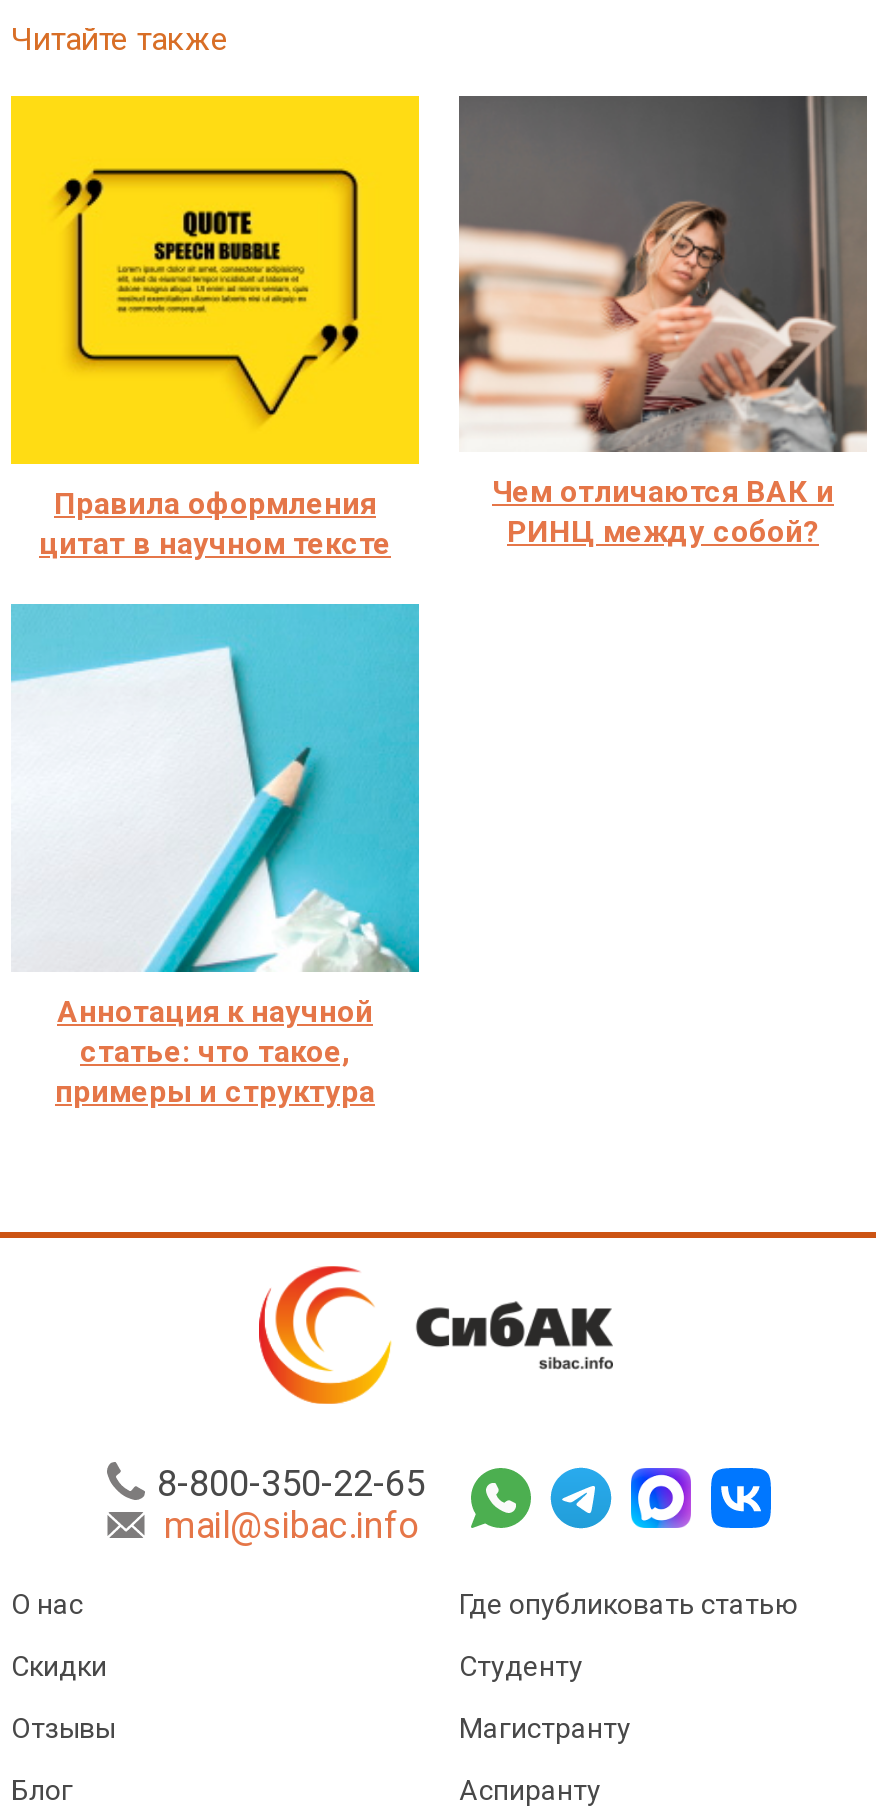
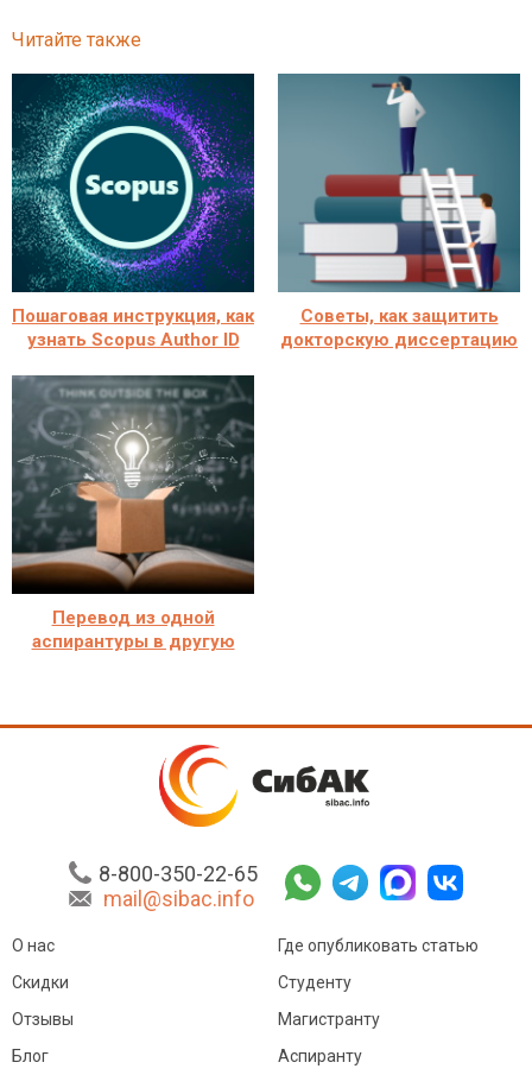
[9,94,421,562] [image] | Правила оформления | цитат в научном тексте -> [11,72,255,350] [image] | Пошаговая инструкция, как | узнать Scopus Author ID
[457,94,867,550] [image] | Чем отличаются ВАК и | РИНЦ между собой? -> [277,74,521,350] [image] | Советы, как защитить | докторскую диссертацию
[9,616,421,1110] [image] | Аннотация к научной | статье: что такое, | примеры и структура -> [11,374,255,652] [image] | Перевод из одной | аспирантуры в другую

